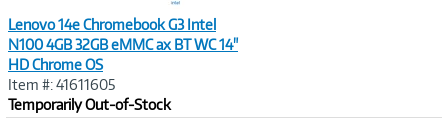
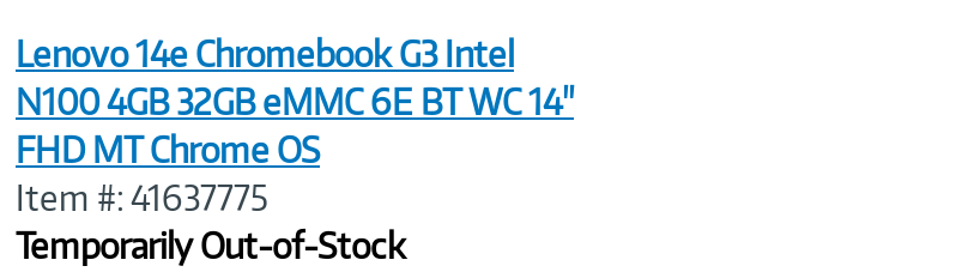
[8,36,238,93] N100 4GB 32GB eMMC ax BT WC 14" | HD Chrome OS | Item #: 41611605 -> [16,81,574,218] N100 4GB 32GB eMMC 6E BT WC 14" | FHD MT Chrome OS | Item #: 41637775

